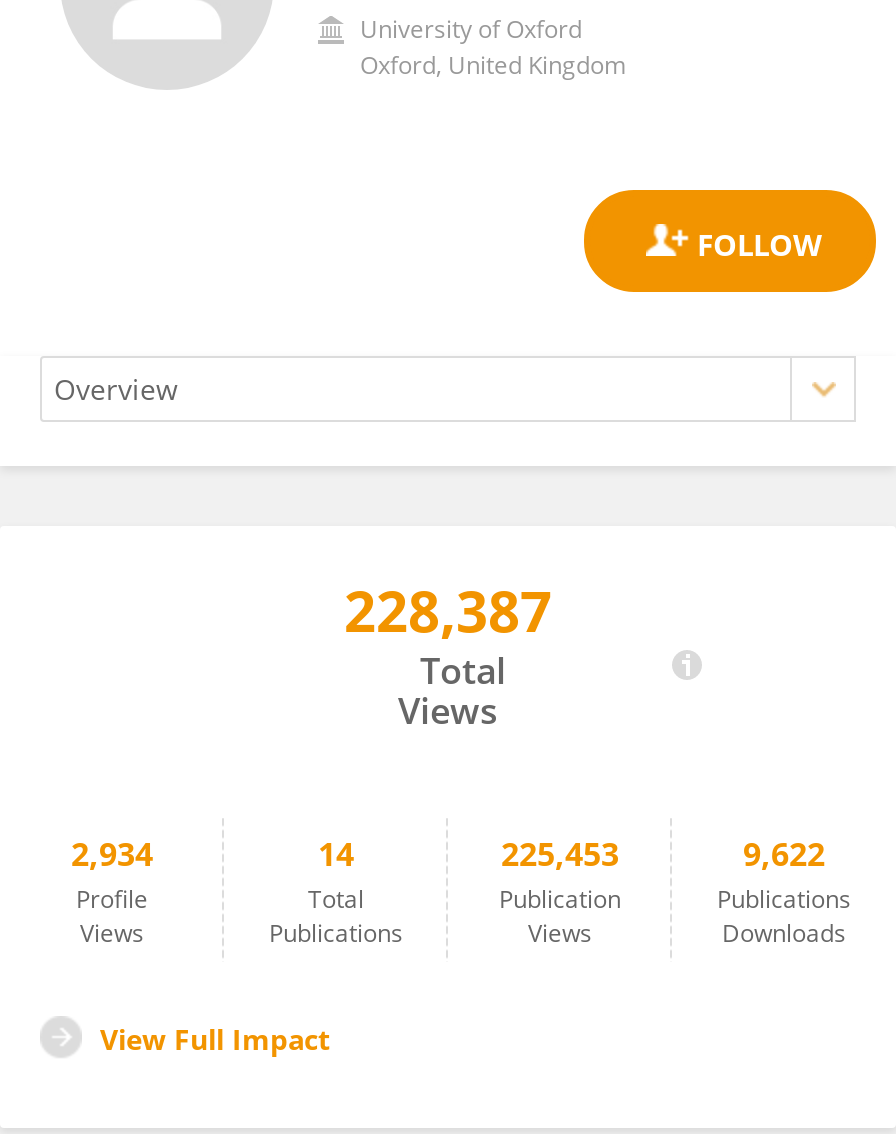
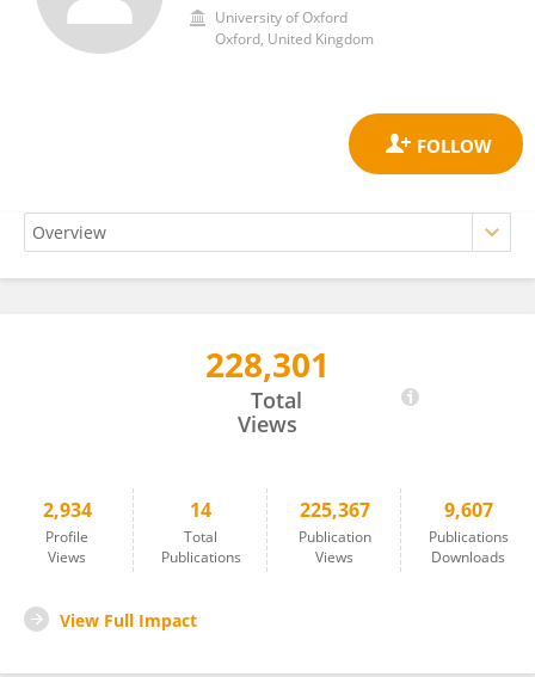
[344,572,552,648] 228,387 -> [205,341,330,387] 228,301
[501,832,619,876] 225,453 -> [299,497,370,523] 225,367
[743,832,825,876] 9,622 -> [444,497,493,523] 9,607

